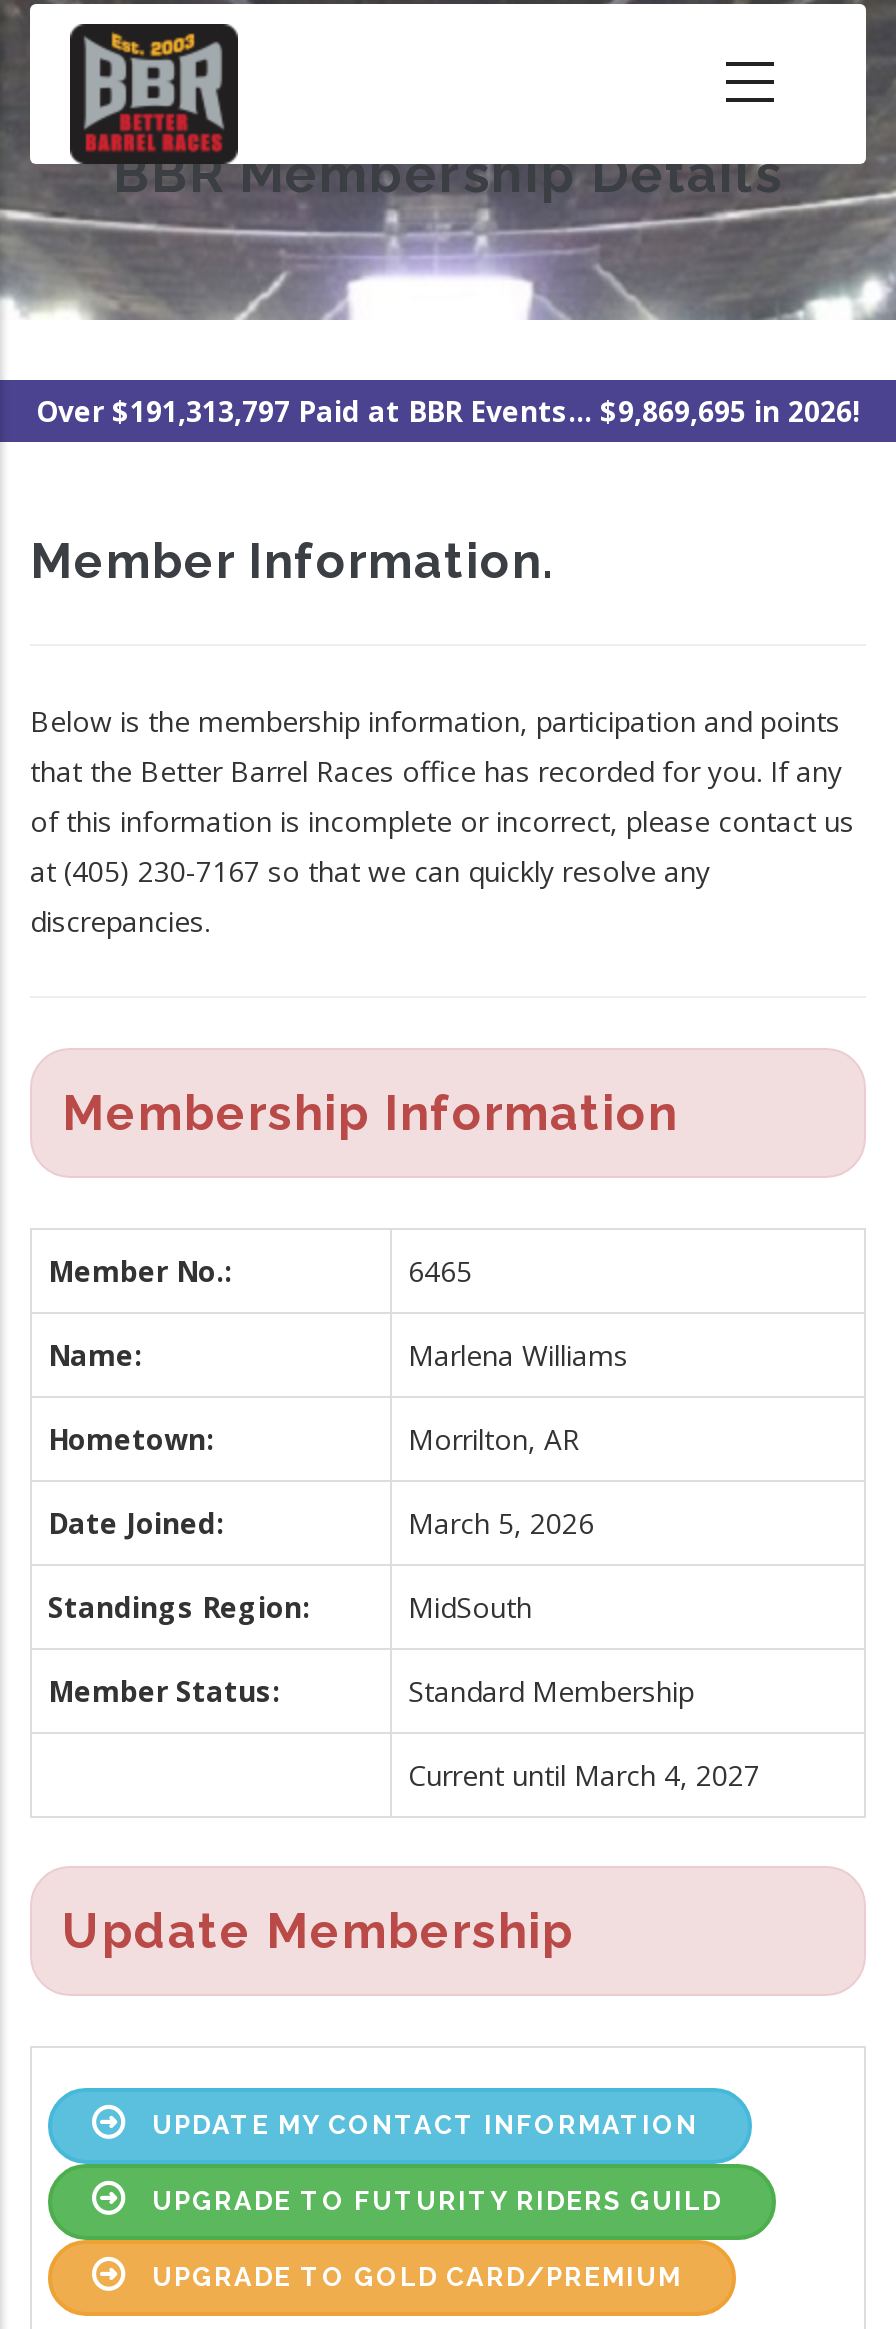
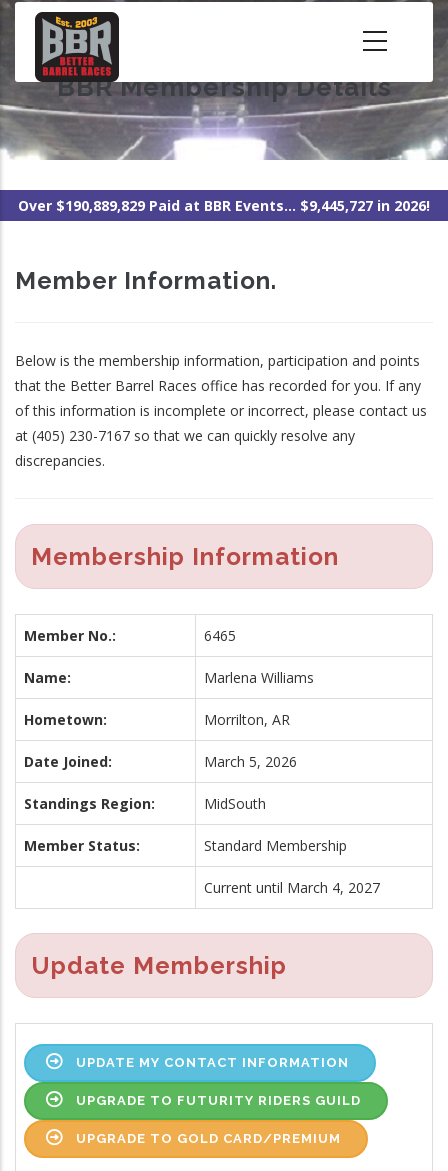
[36,392,860,430] Over $191,313,797 Paid at BBR Events... $9,869,695 in 2026! -> [18,196,430,215] Over $190,889,829 Paid at BBR Events... $9,445,727 in 2026!

